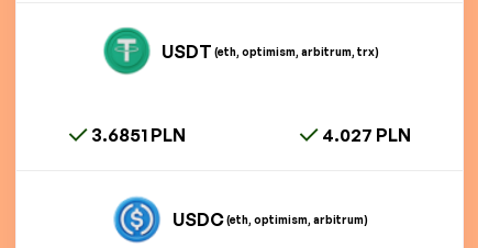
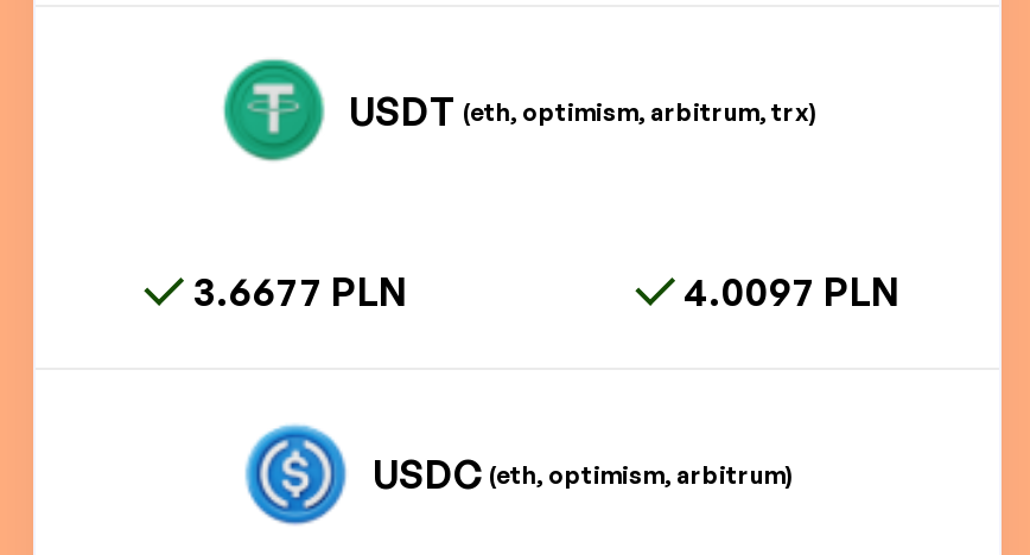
[92,124,186,146] 3.6851 PLN -> [193,268,407,316] 3.6677 PLN
[322,124,411,146] 4.027 PLN -> [684,268,899,316] 4.0097 PLN

